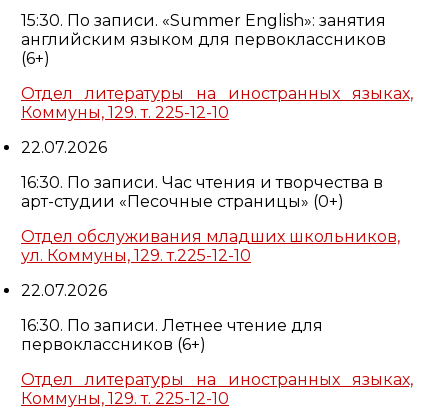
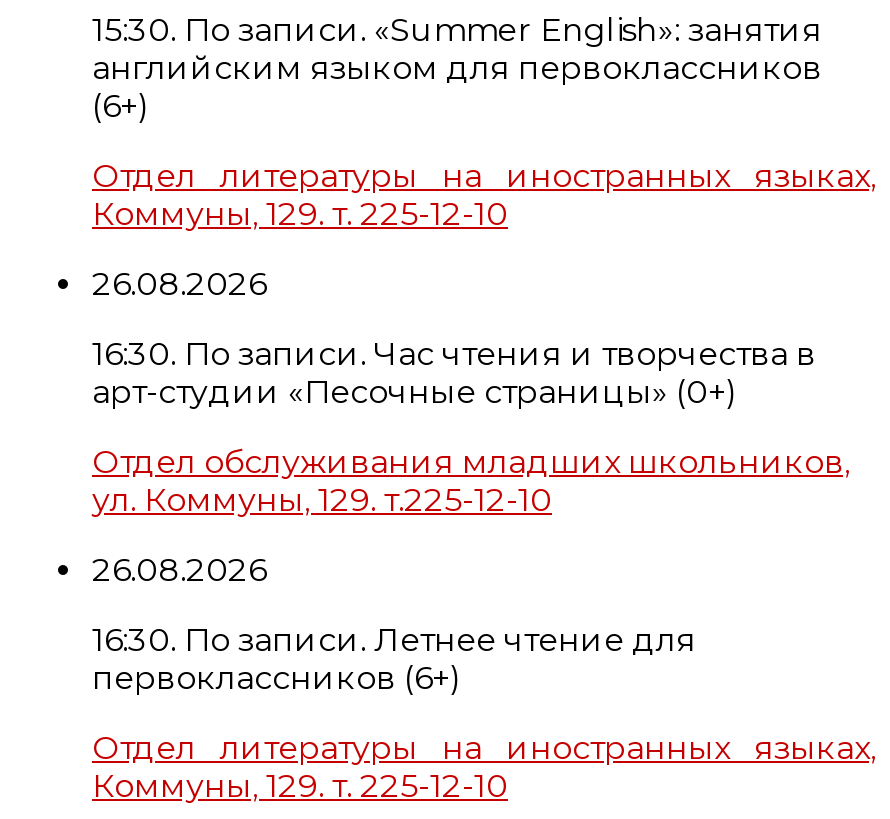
[21,138,107,157] 22.07.2026 -> [92,265,266,303] 26.08.2026
[21,281,107,300] 22.07.2026 -> [92,551,266,589] 26.08.2026

